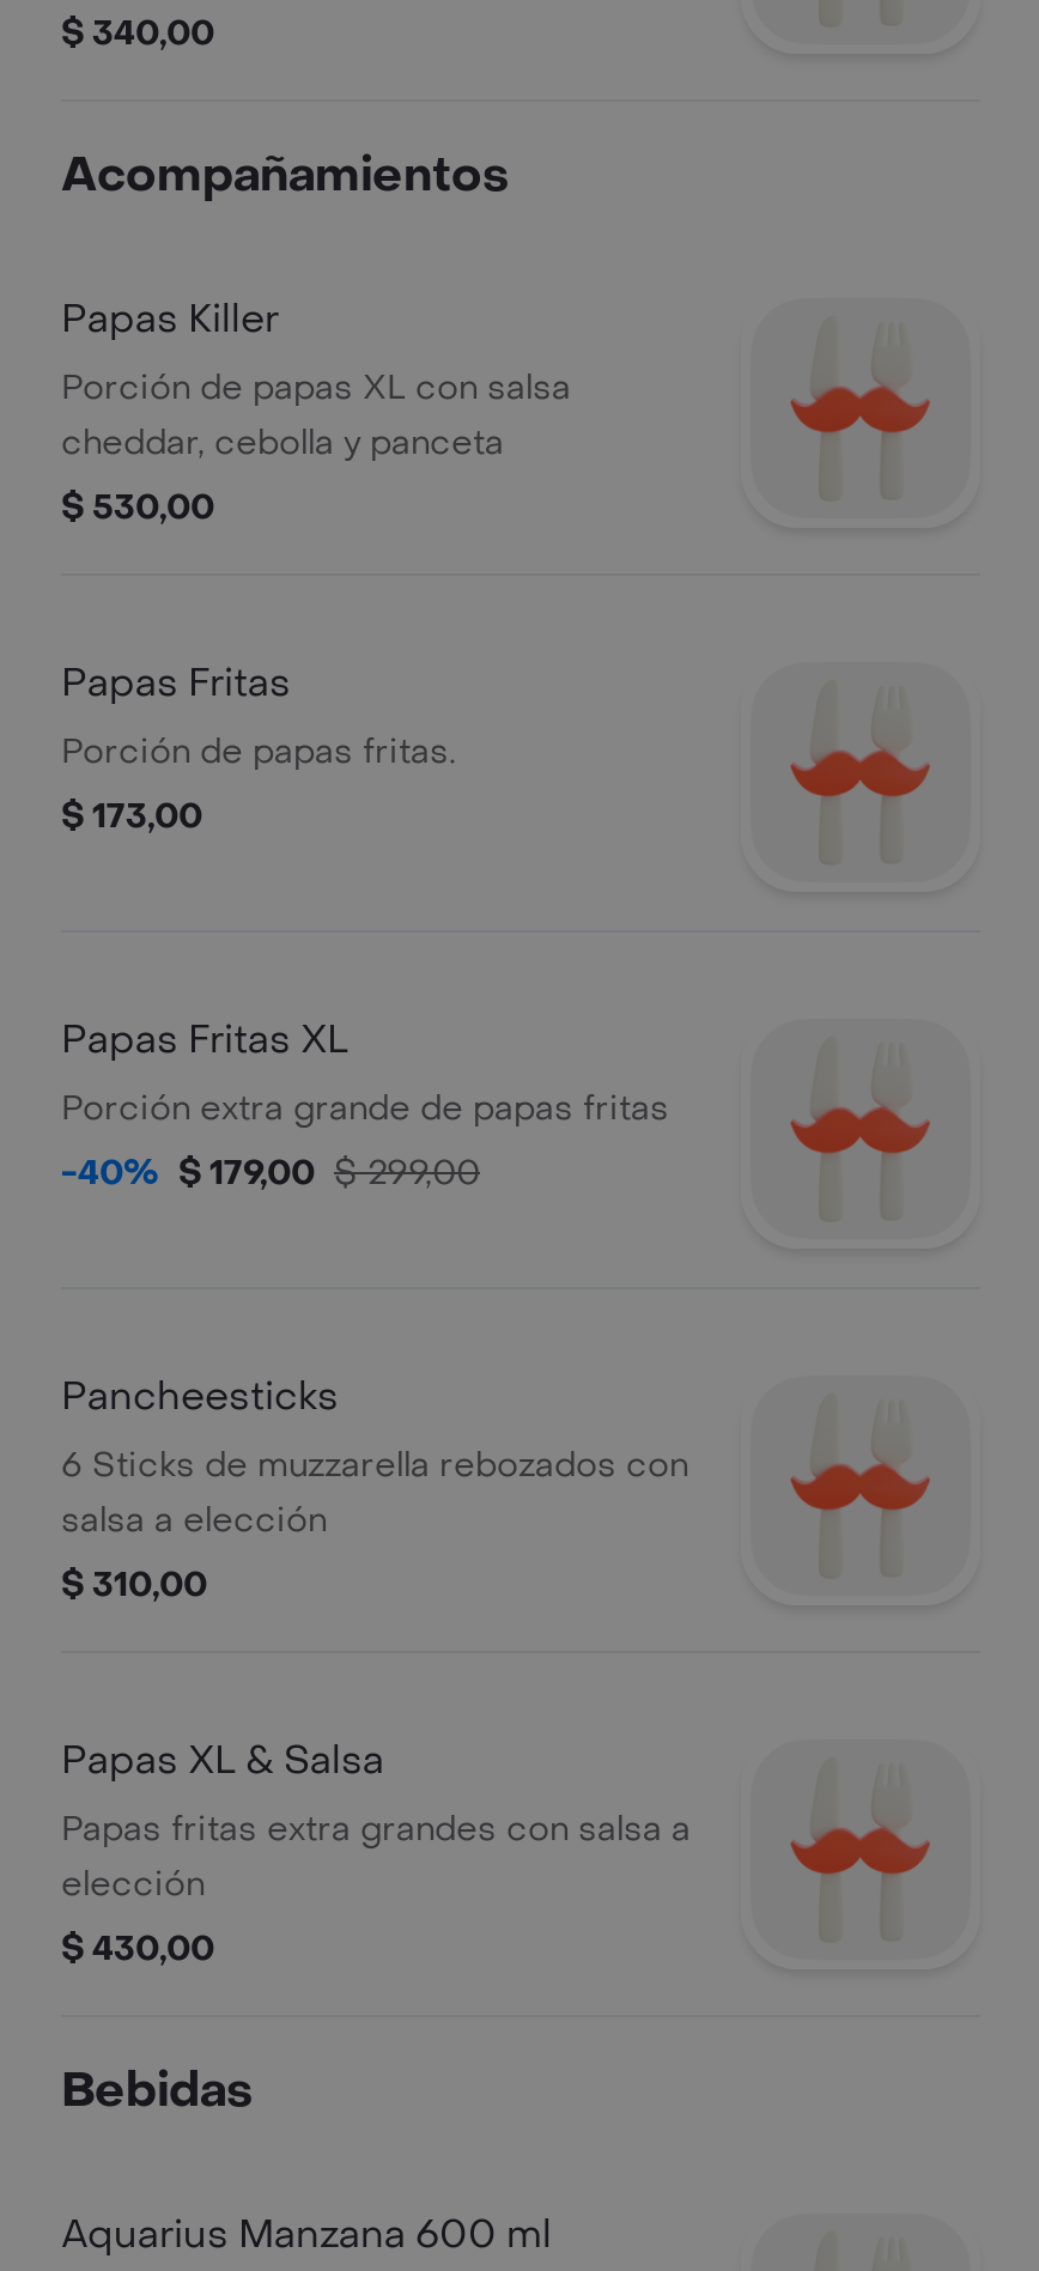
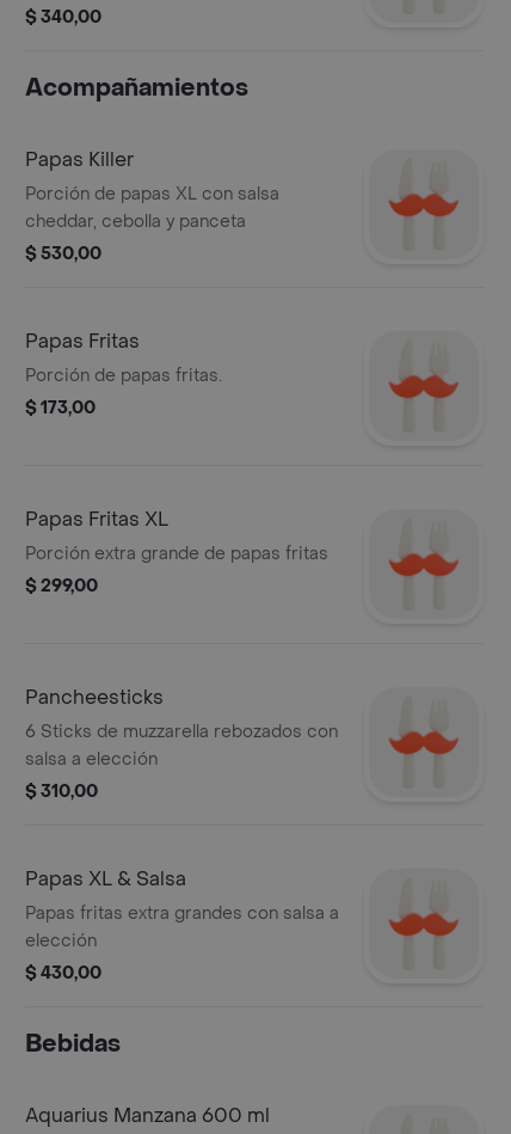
[61,1150,480,1196] -40% $ 179,00 $ 299,00 -> [25,575,98,597] $ 299,00

